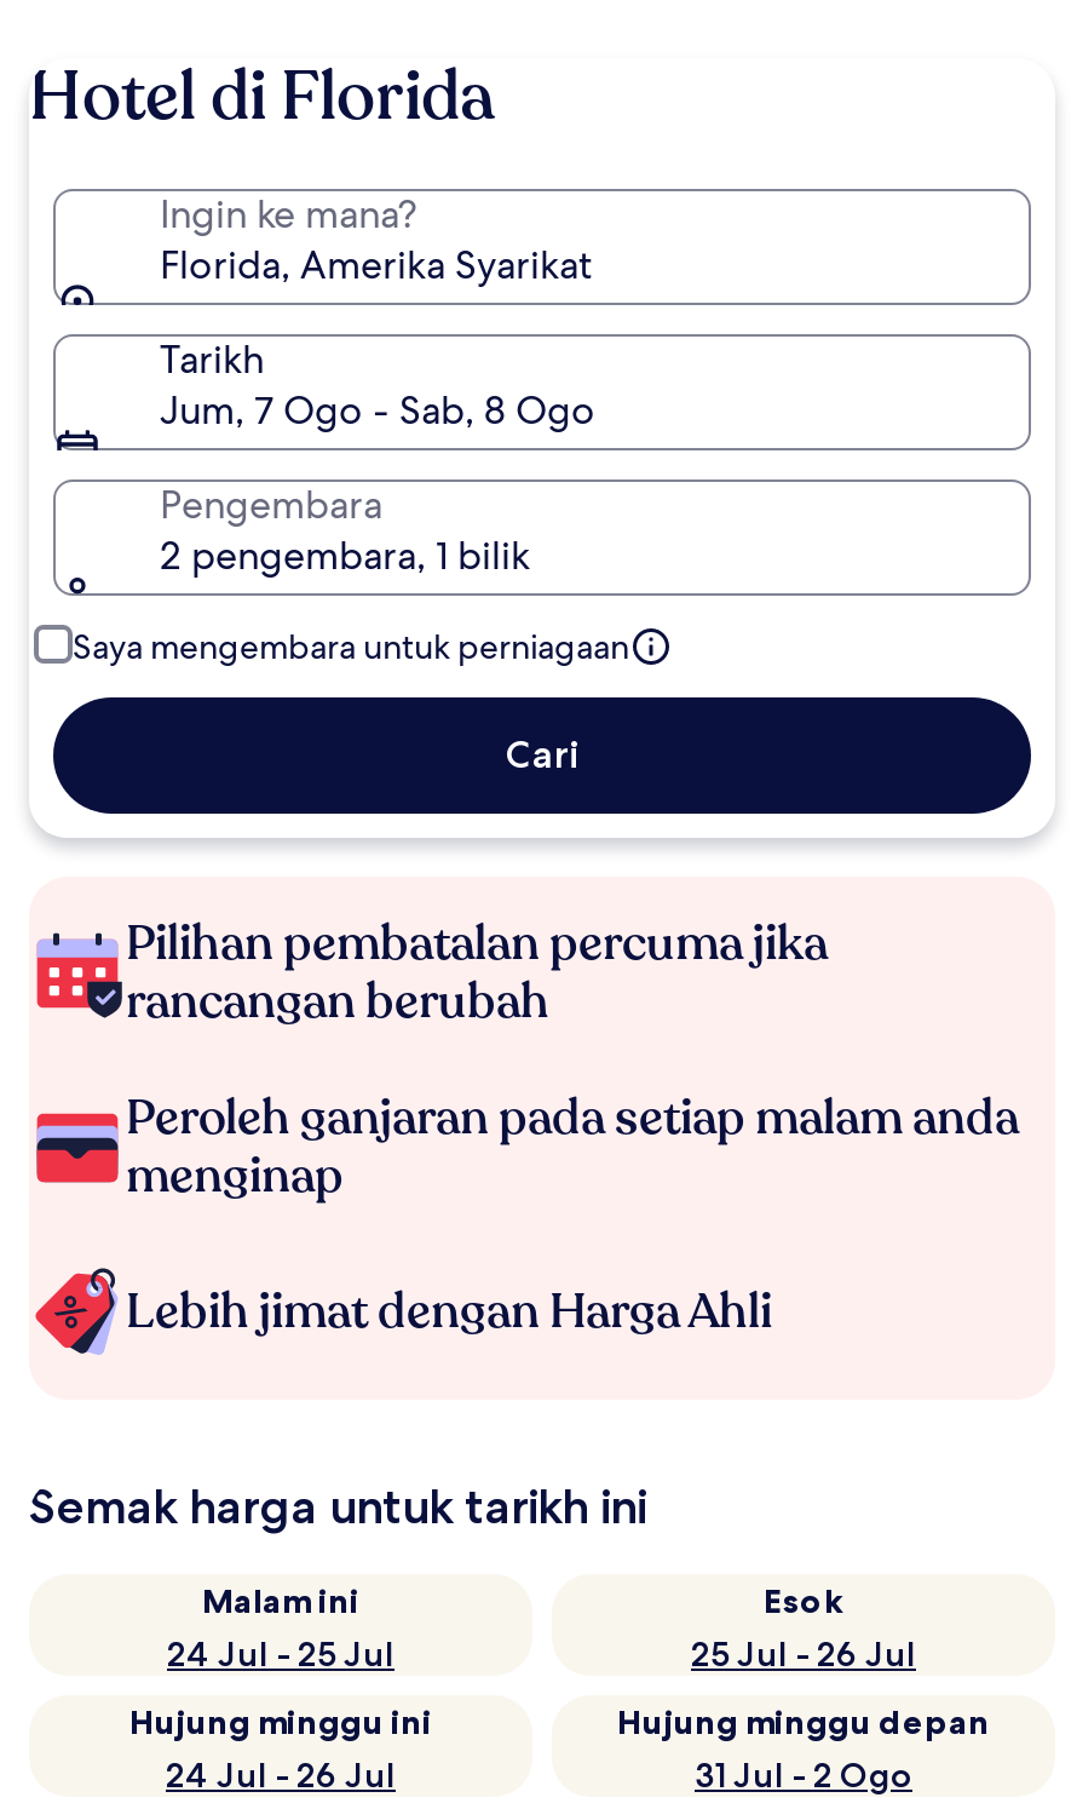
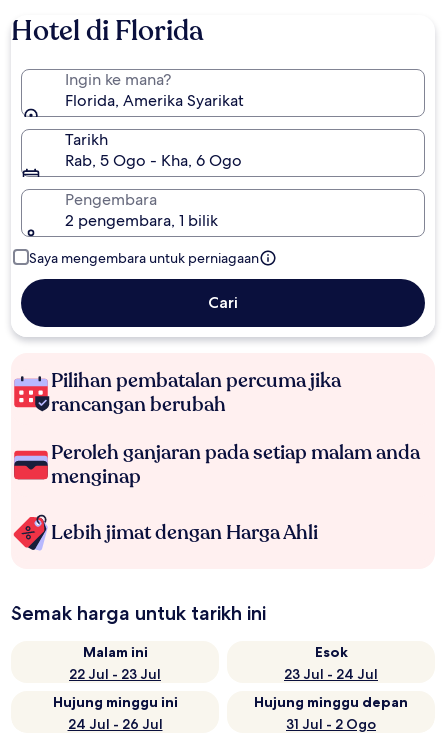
[160,385,595,436] Jum, 7 Ogo - Sab, 8 Ogo -> [65,150,242,171] Rab, 5 Ogo - Kha, 6 Ogo
[167,1632,394,1676] 24 Jul - 25 Jul -> [69,665,161,683] 22 Jul - 23 Jul
[691,1632,916,1676] 25 Jul - 26 Jul -> [284,665,378,683] 23 Jul - 24 Jul

